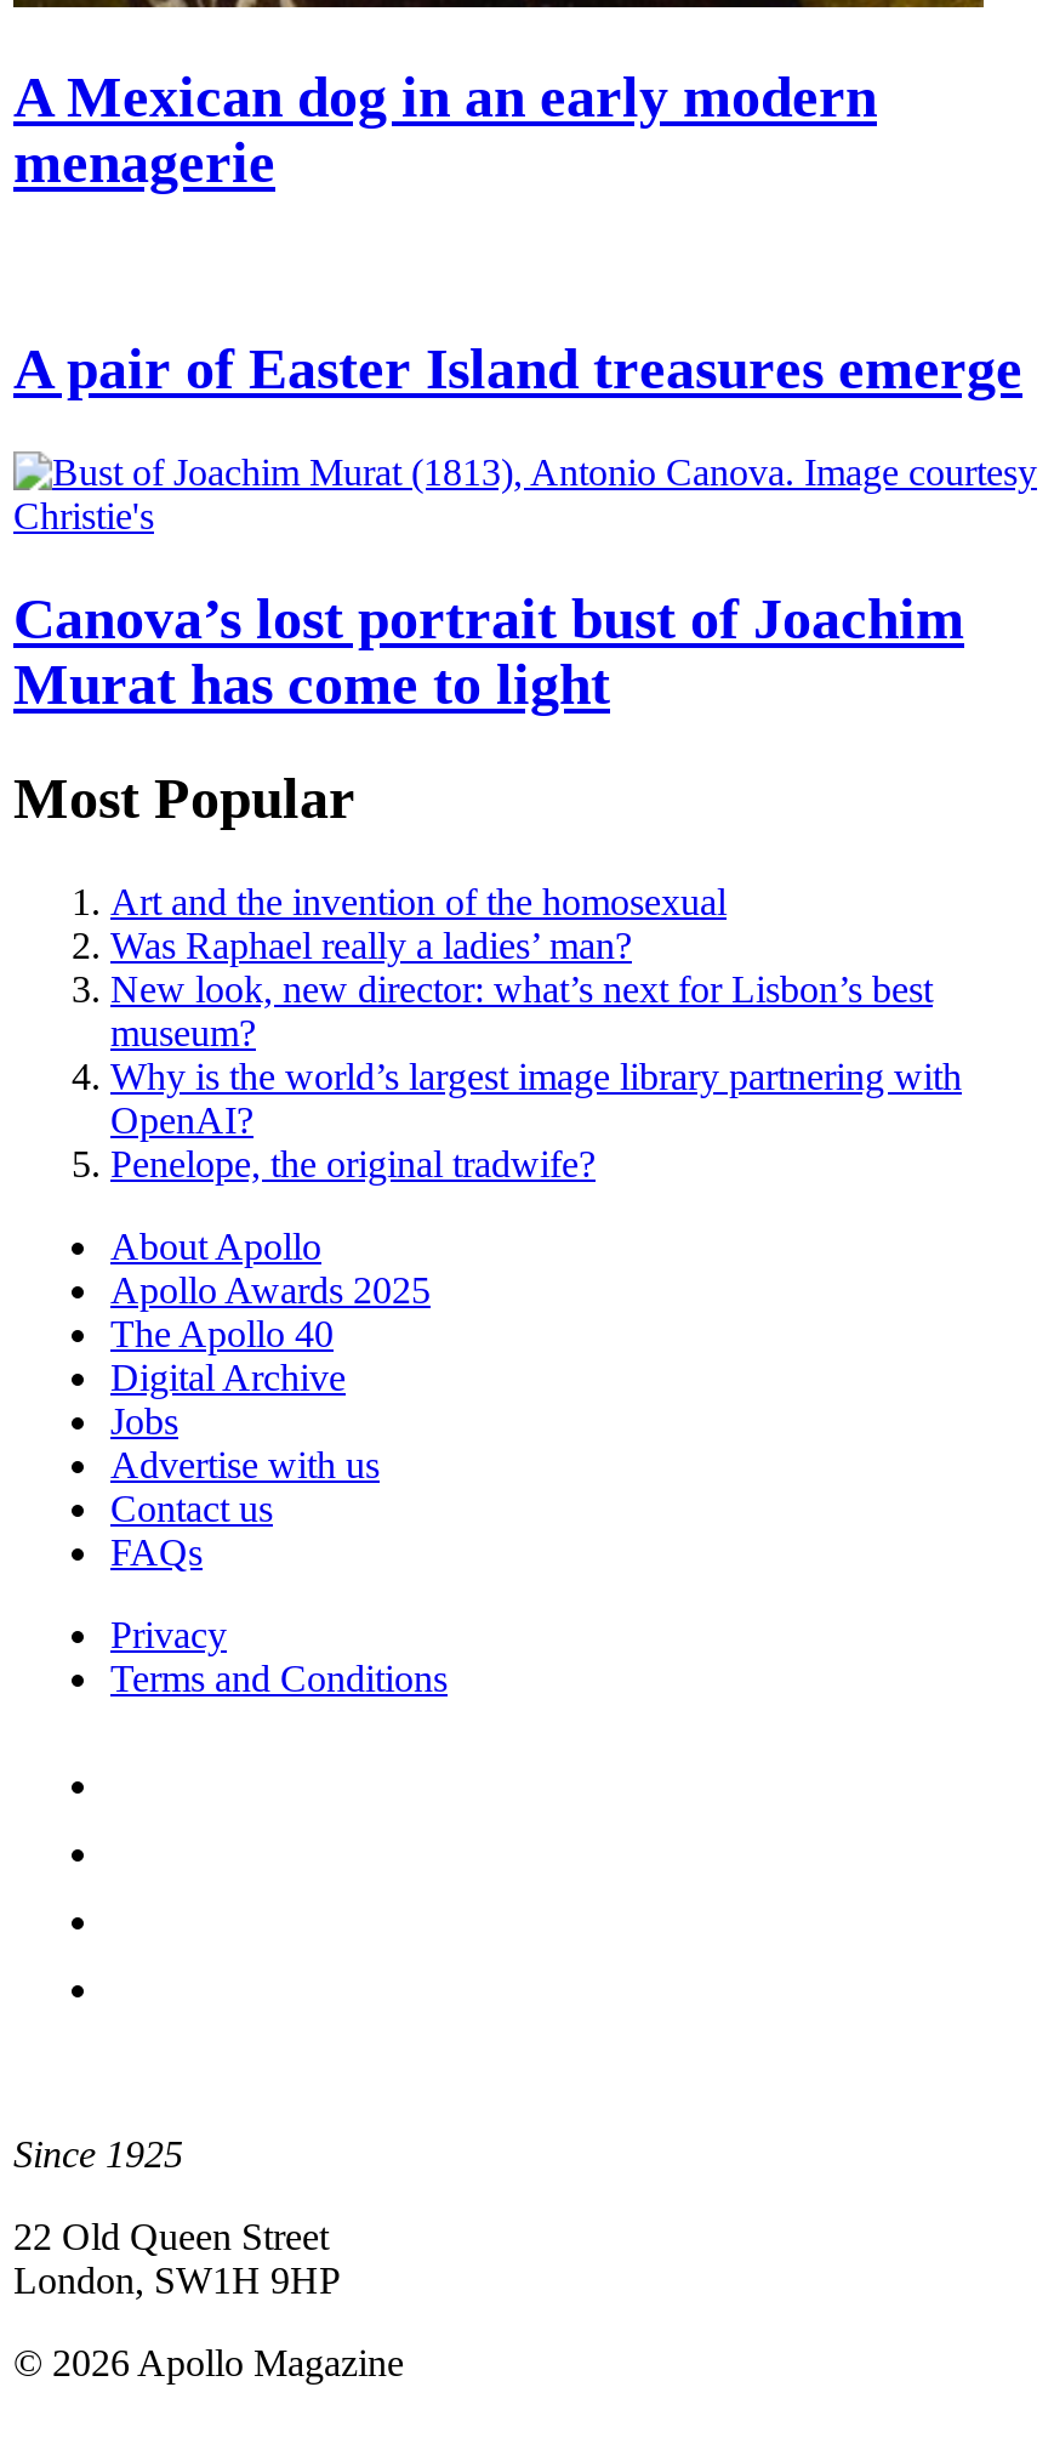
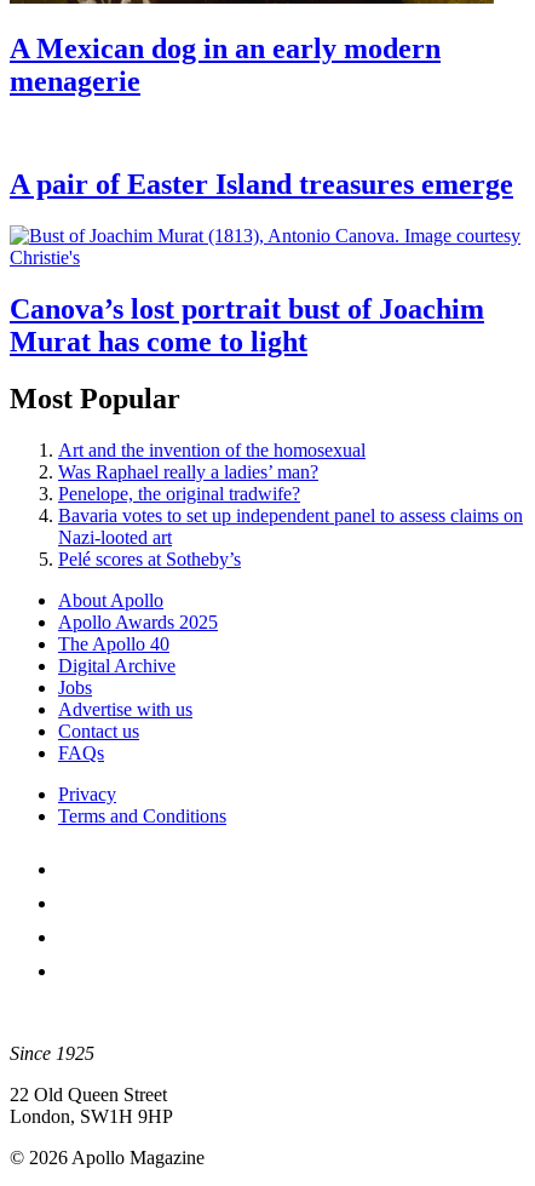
[110,968,962,1140] New look, new director: what’s next for Lisbon’s best | museum? | Why is the world’s largest image library partnering with | OpenAI? -> none
moved [110,1143,596,1184] -> [58,483,300,504]: Penelope, the original tradwife?
none -> [58,505,523,569] Bavaria votes to set up independent panel to assess claims on | Nazi-looted art | Pelé scores at Sotheby’s

